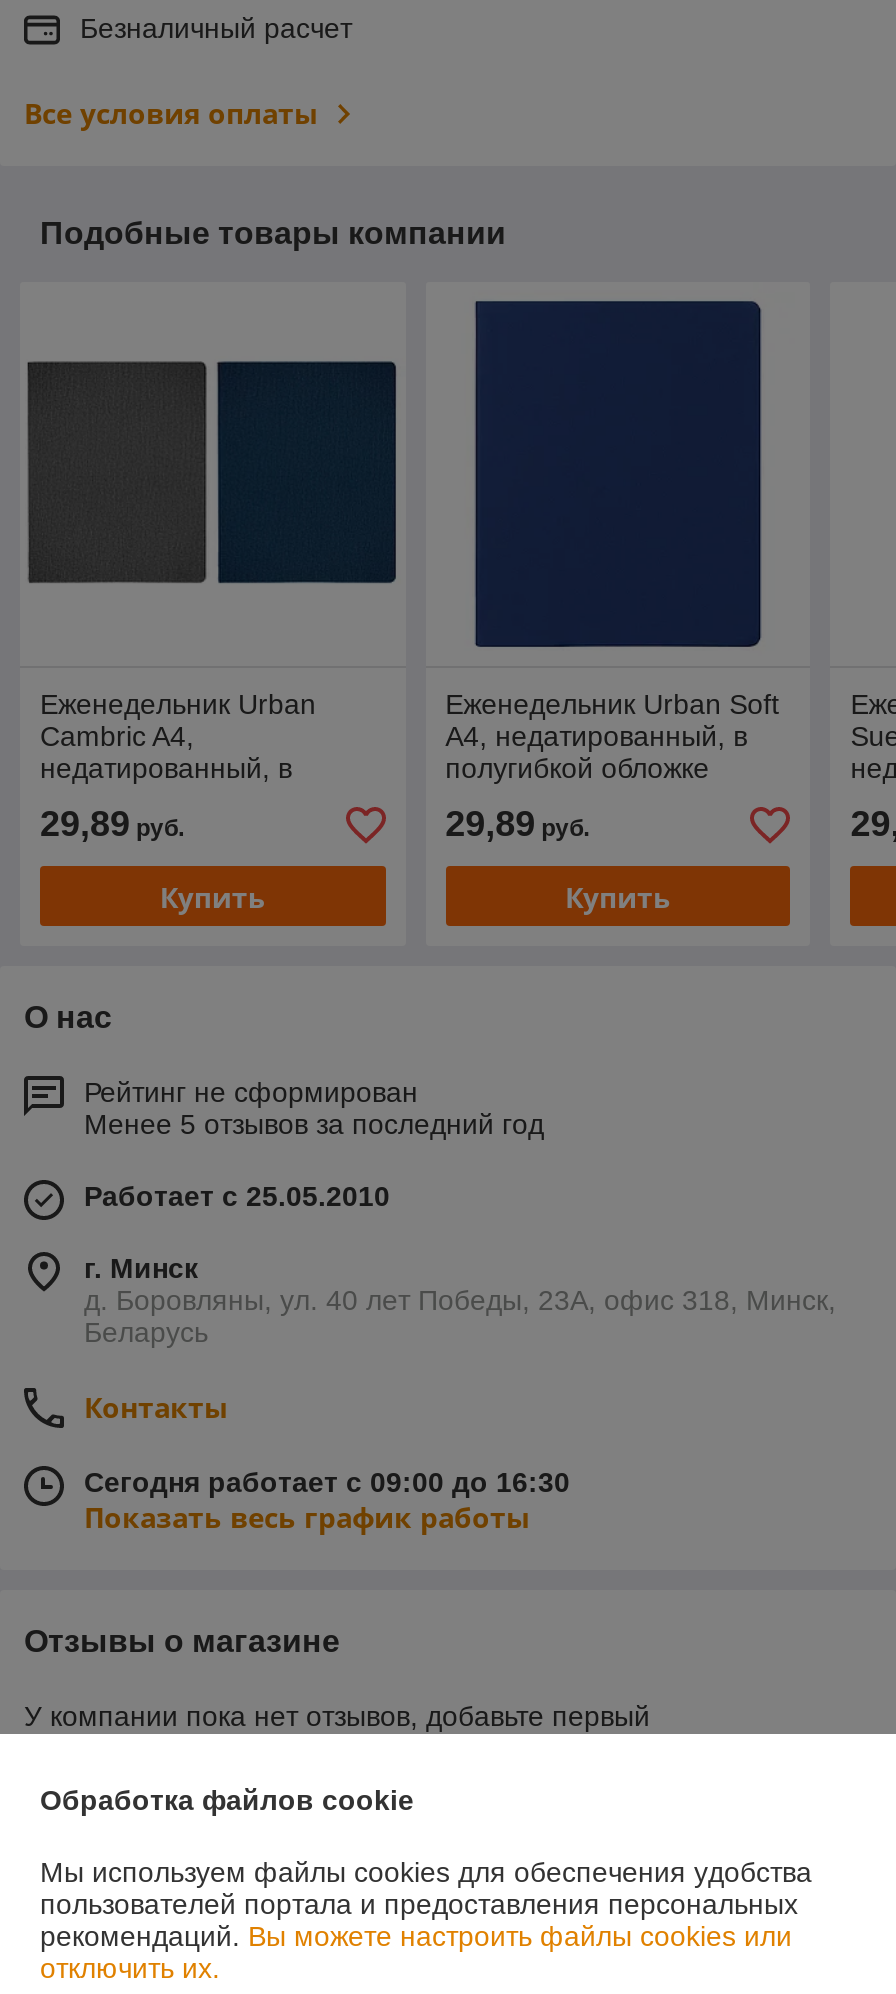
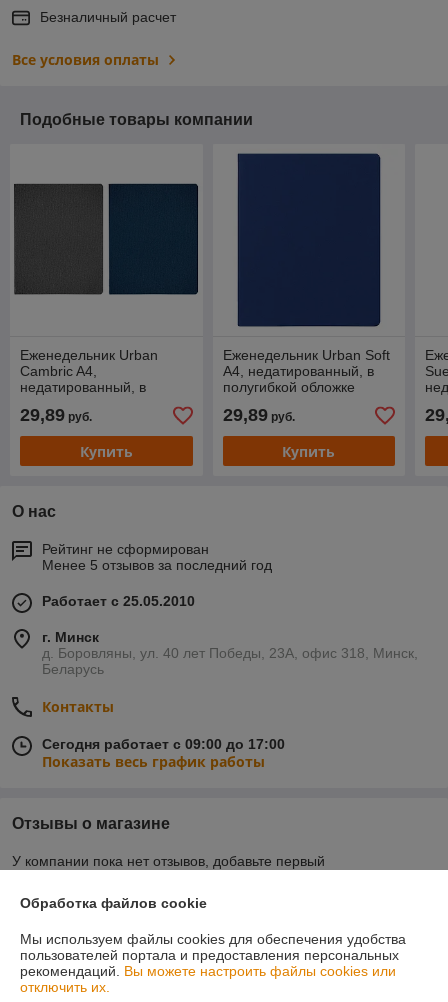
[84,1467,570,1499] Сегодня работает с 09:00 до 16:30 -> [42,736,285,752] Сегодня работает с 09:00 до 17:00

